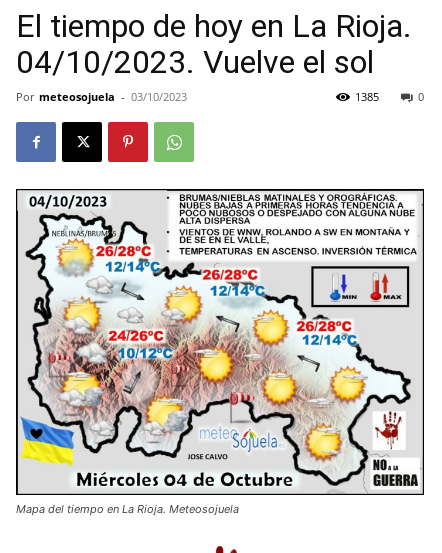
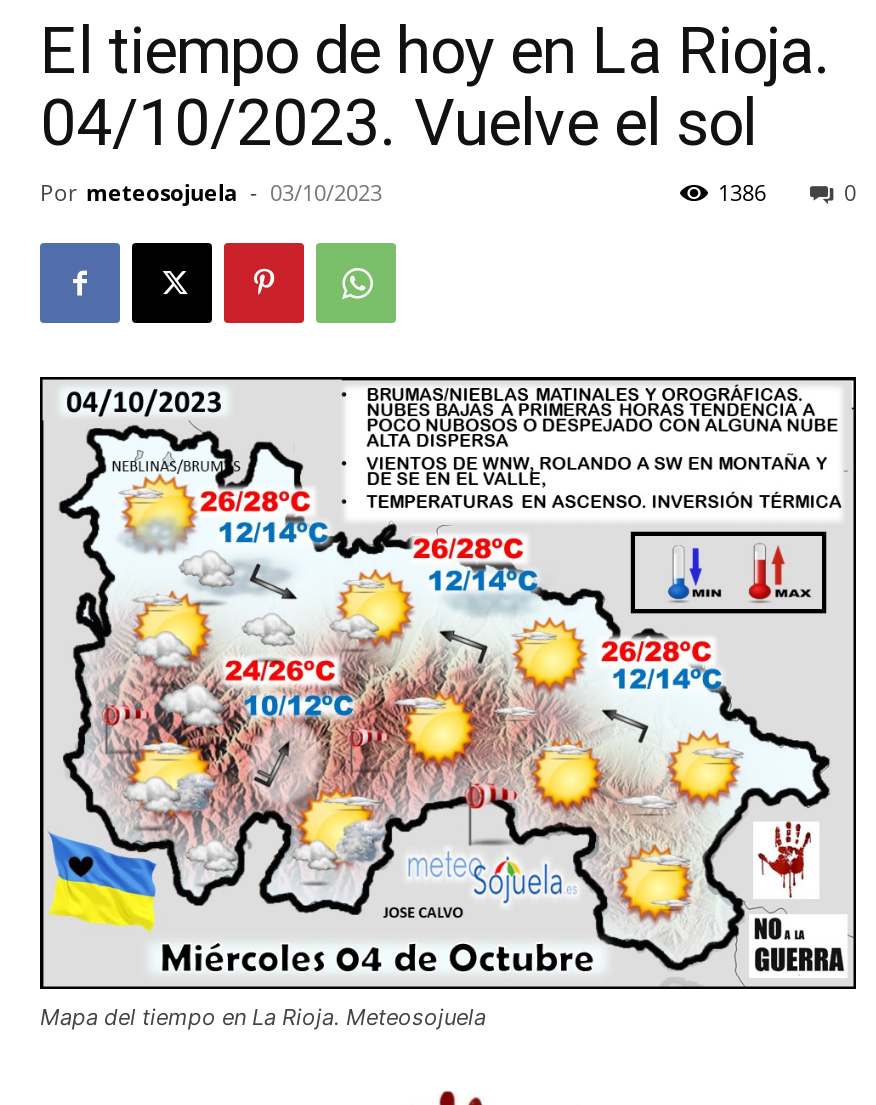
[355,89,379,104] 1385 -> [718,177,766,207] 1386

